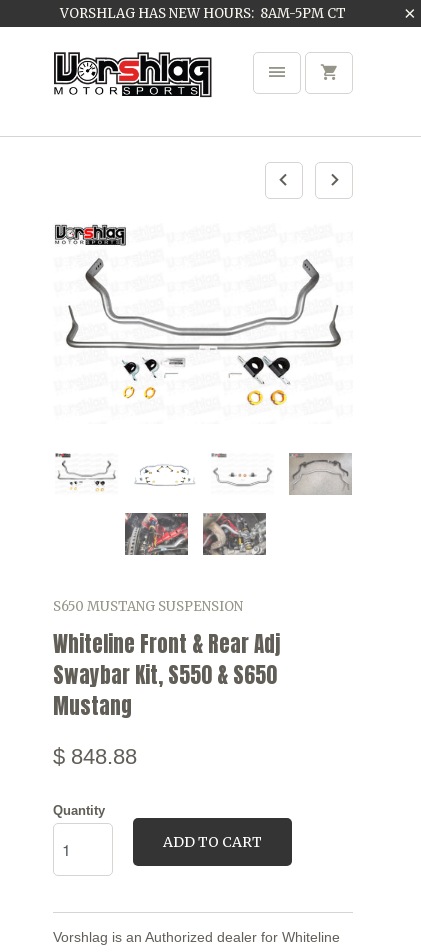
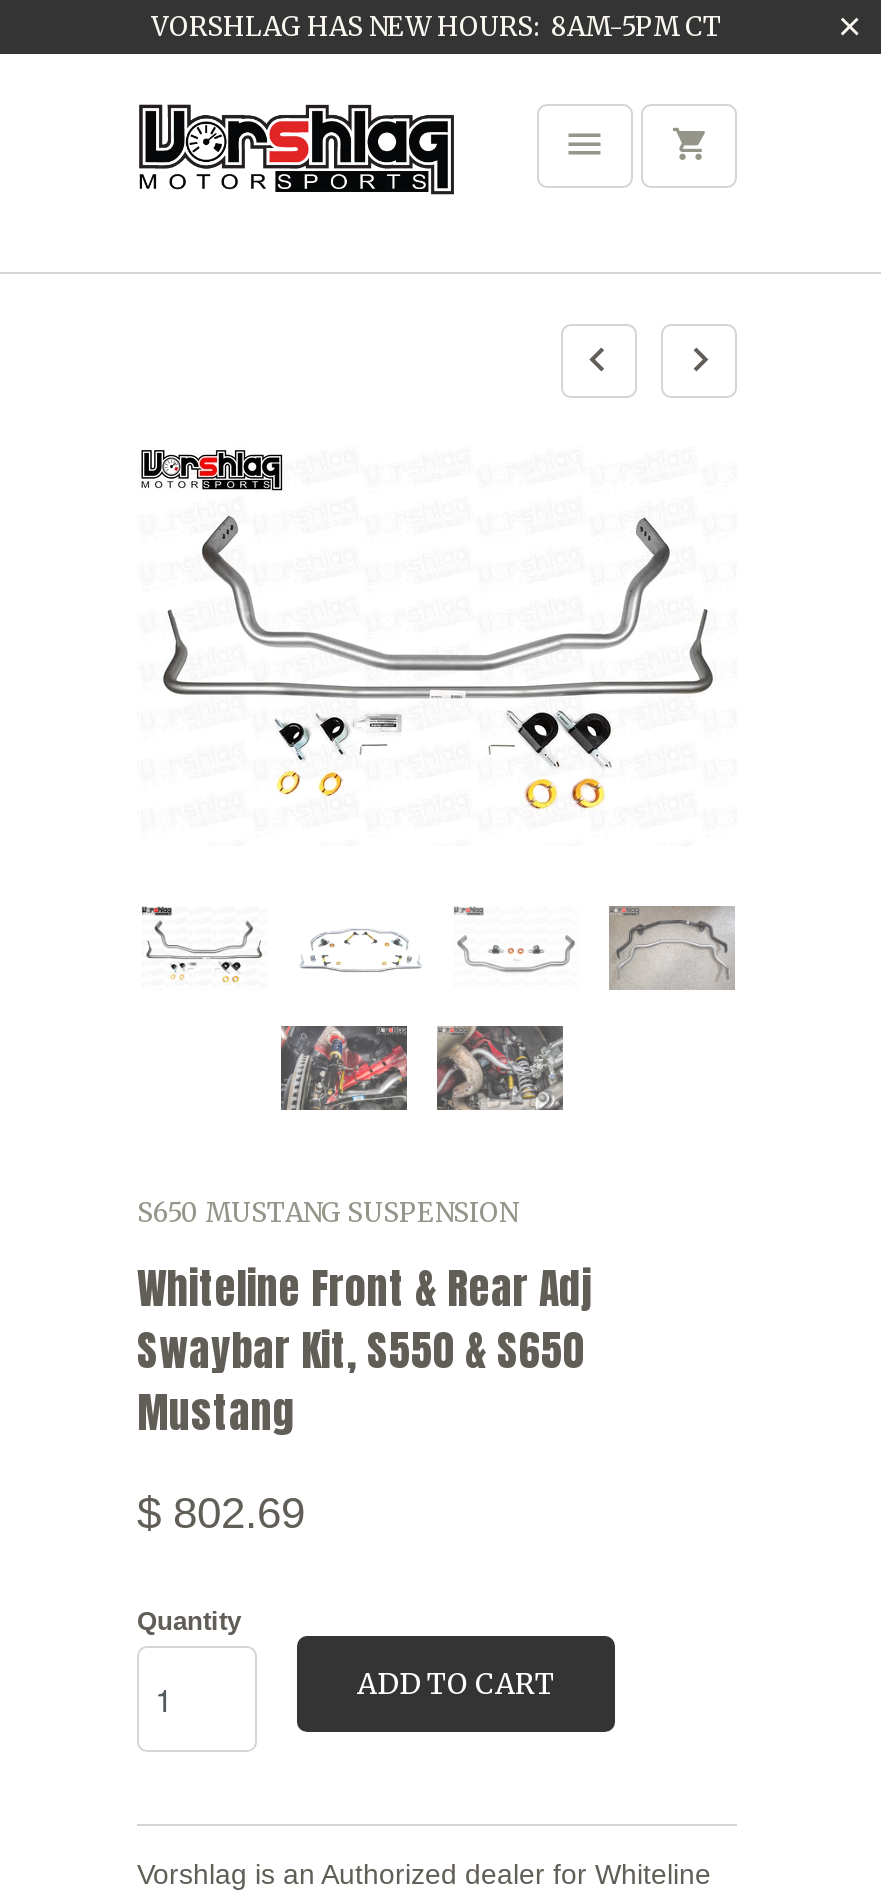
[53,744,137,769] $ 848.88 -> [137,1488,305,1538] $ 802.69

